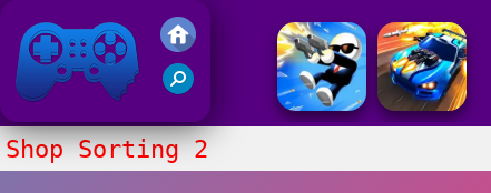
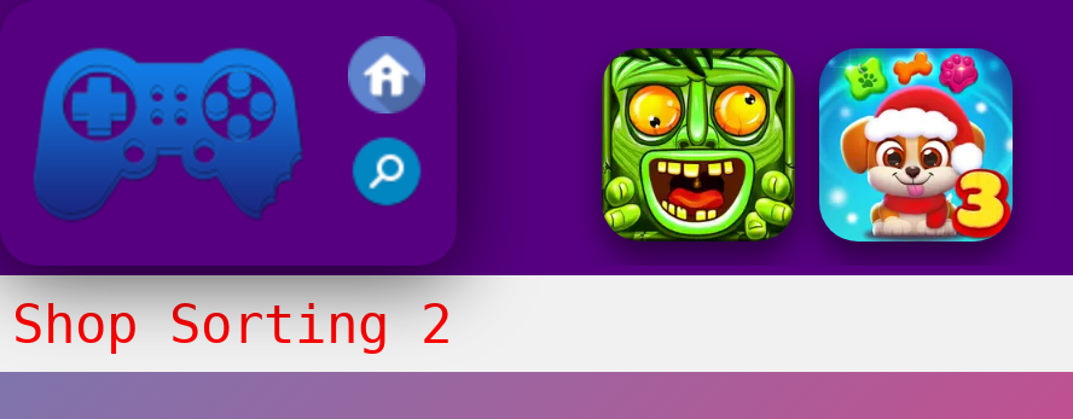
[276,21,367,112] [image] -> [599,46,797,244] [image]
[376,21,468,112] [image] -> [817,46,1015,244] [image]

